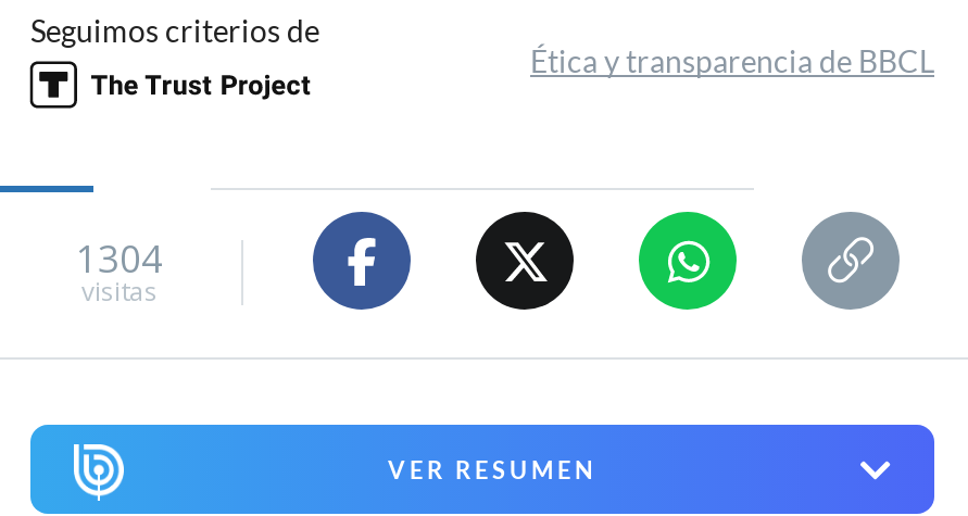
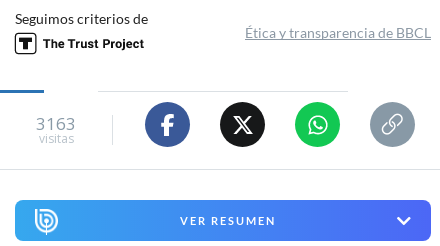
[76,233,163,283] 1304 -> [36,112,76,135] 3163

